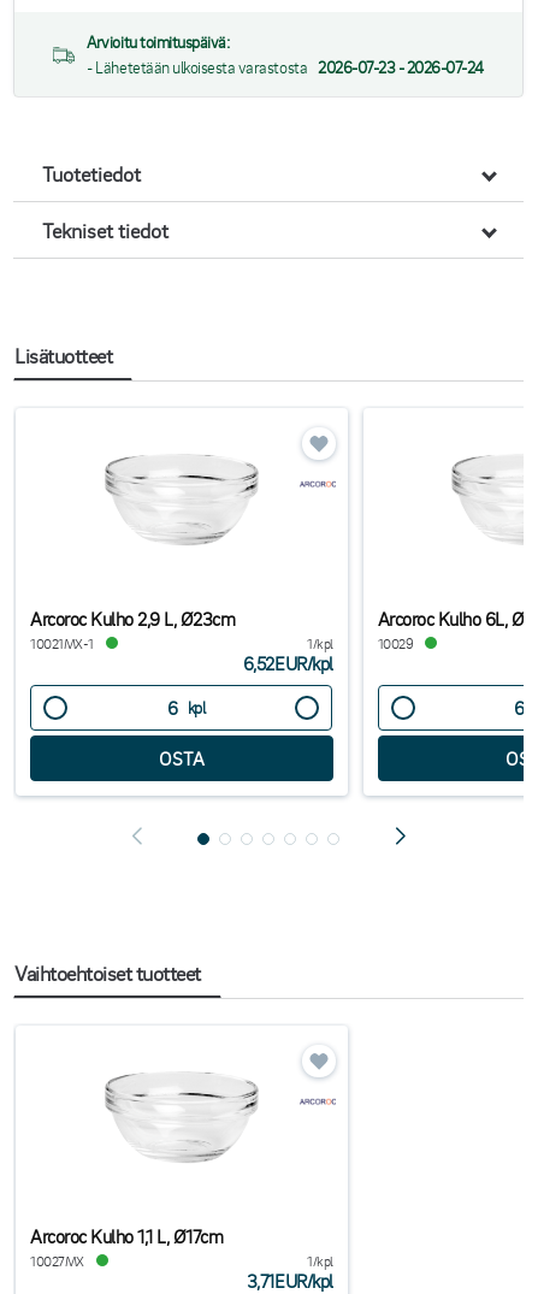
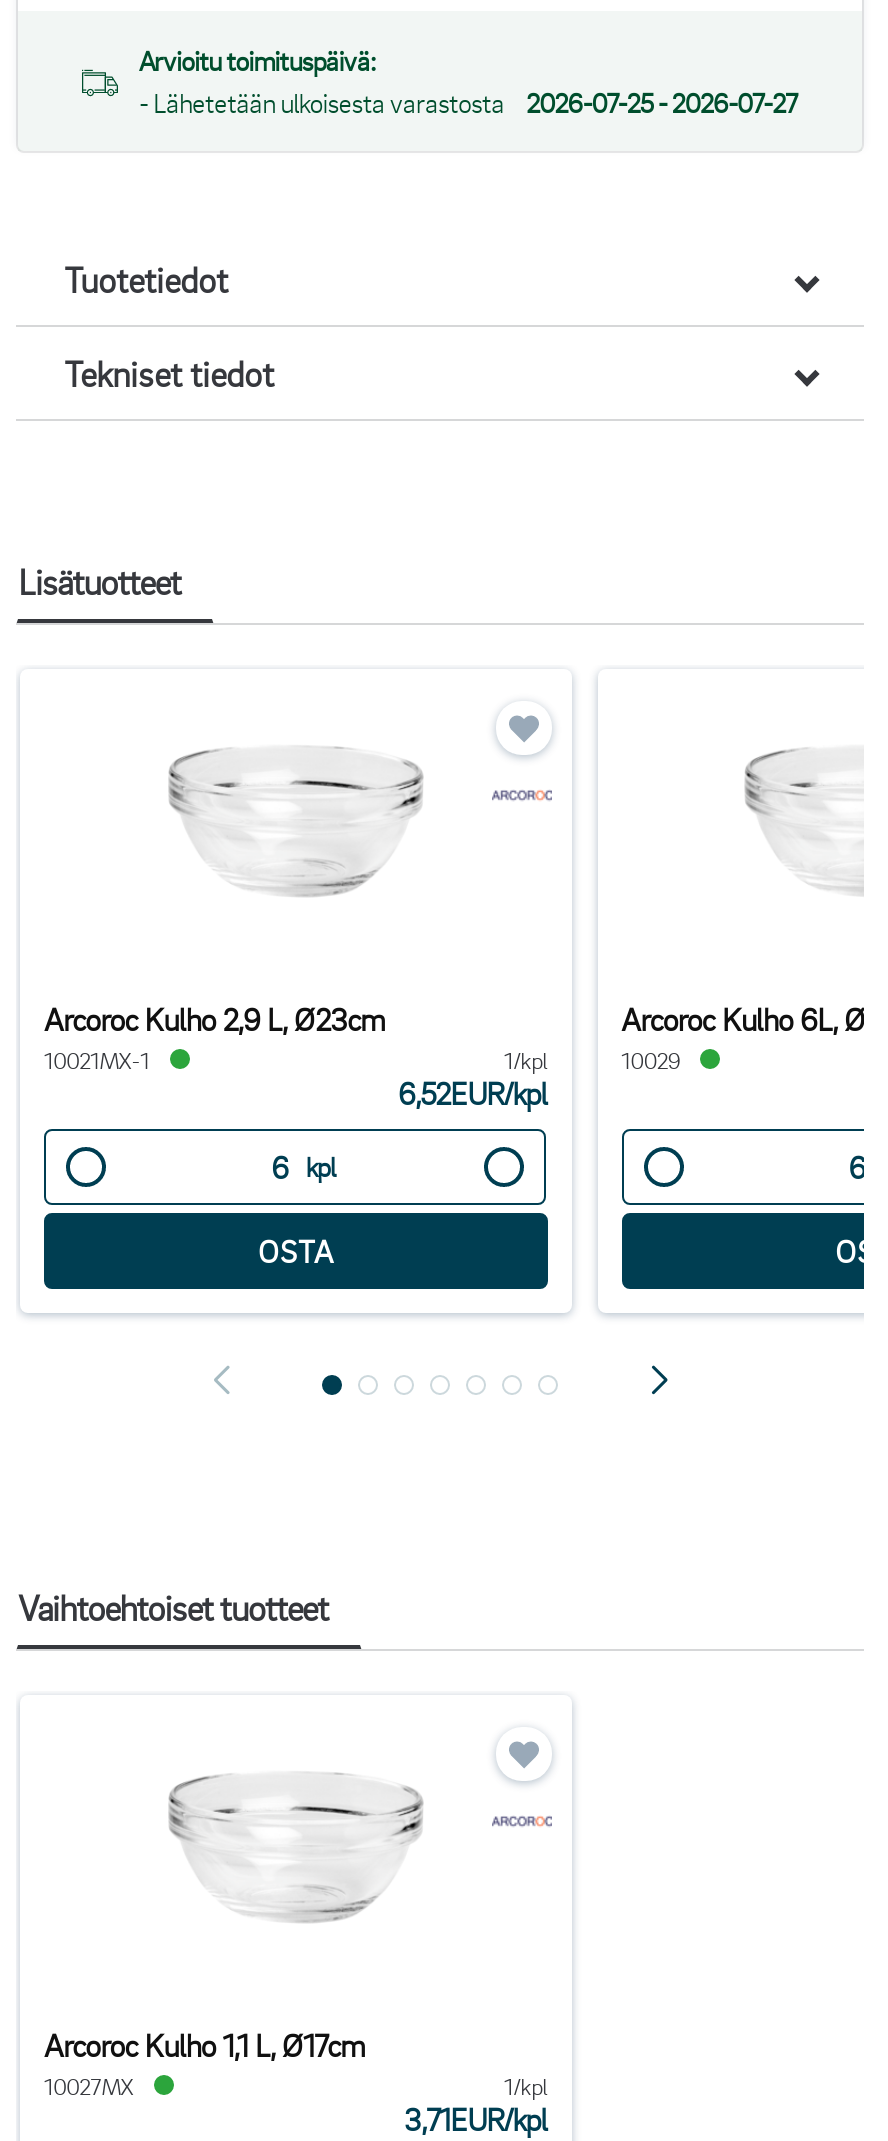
[87,57,484,78] - Lähetetään ulkoisesta varastosta 2026-07-23 - 2026-07-24 -> [139,86,798,120] - Lähetetään ulkoisesta varastosta | 2026-07-25 - 2026-07-27

